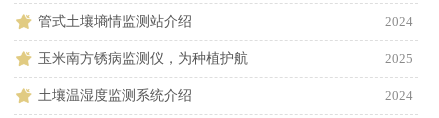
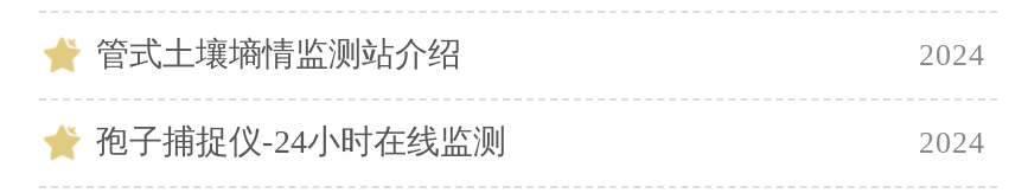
[38,51,413,103] 玉米南方锈病监测仪，为种植护航 | 2025 | 土壤温湿度监测系统介绍 -> [96,124,506,159] 孢子捕捉仪-24小时在线监测

